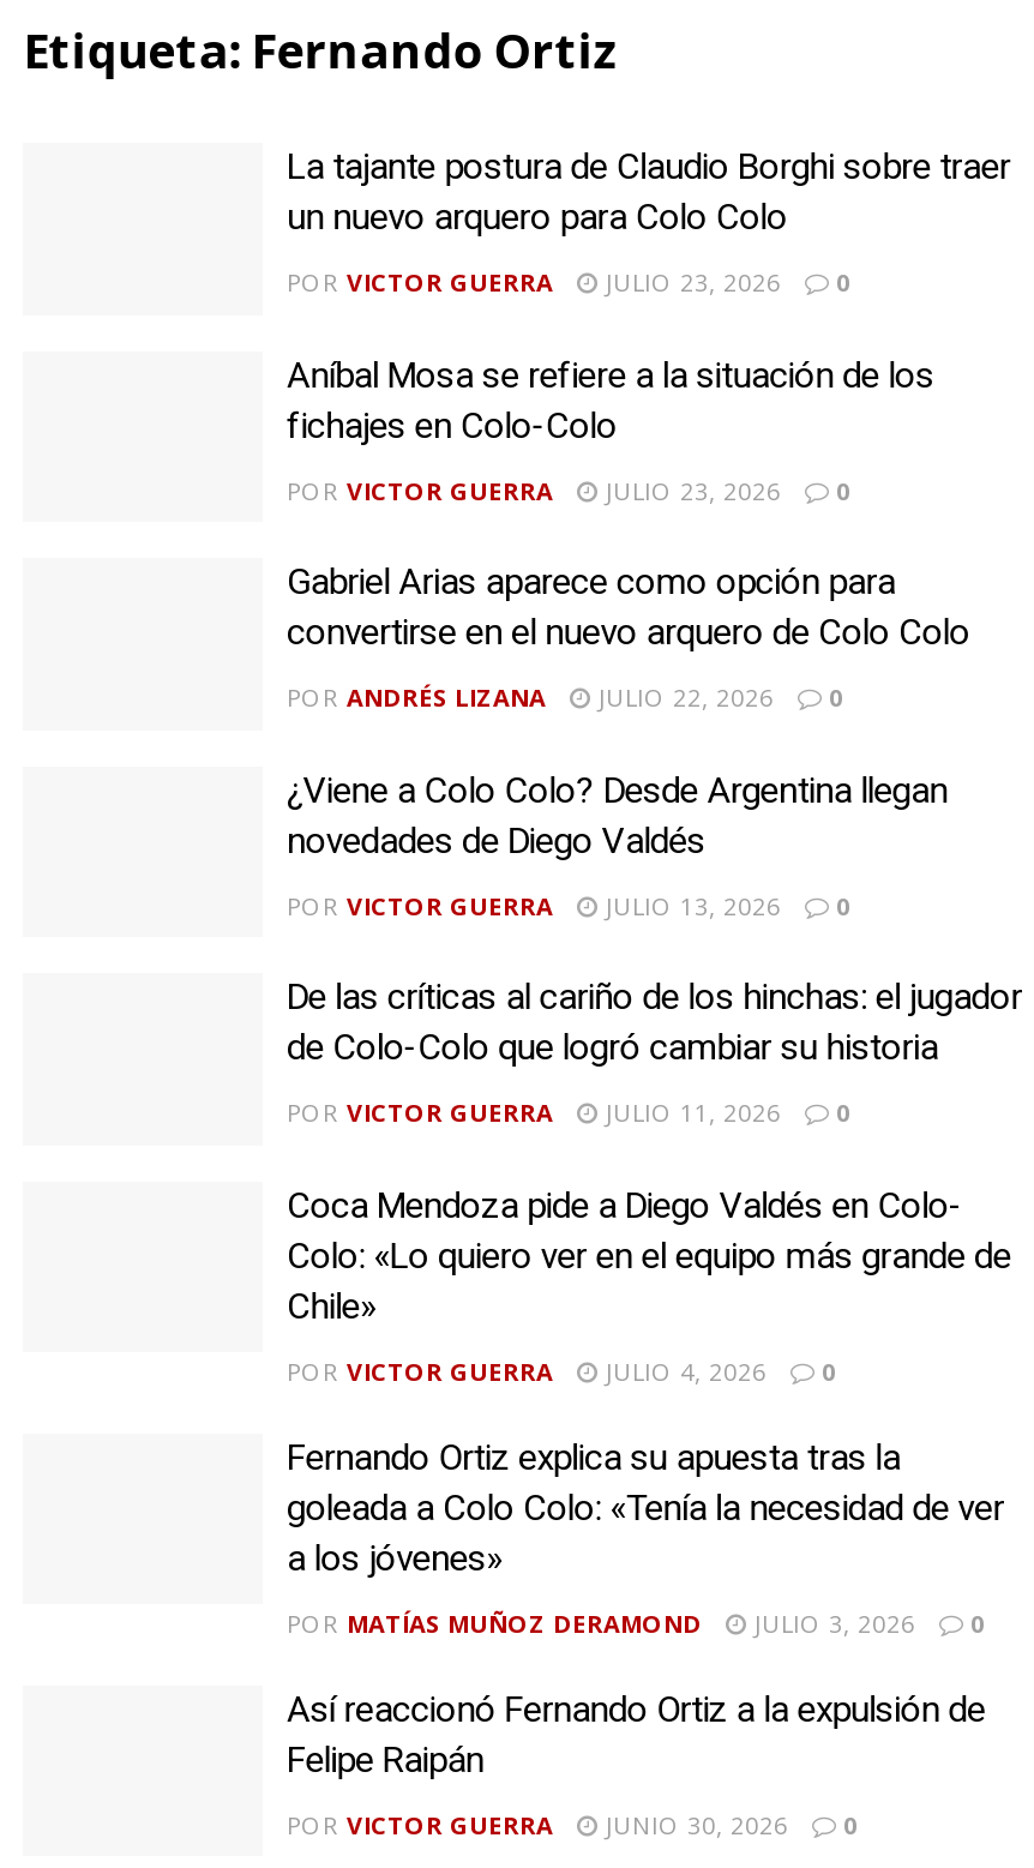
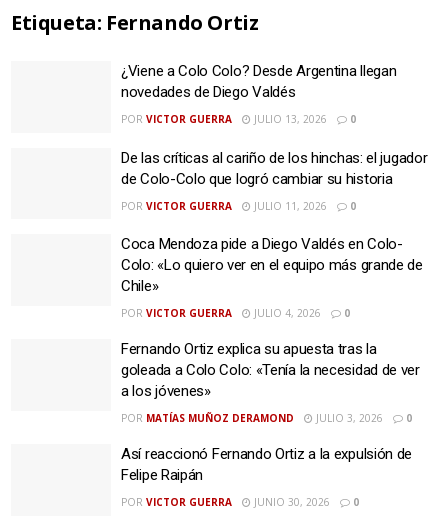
[287,145,1010,714] La tajante postura de Claudio Borghi sobre traer | un nuevo arquero para Colo Colo | POR VICTOR GUERRA | JULIO 23, 2026 | 0 | Aníbal Mosa se refiere a la situación de los | fichajes en Colo-Colo | POR VICTOR GUERRA | JULIO 23, 2026 | 0 | Gabriel Arias aparece como opción para | convertirse en el nuevo arquero de Colo Colo | POR ANDRÉS LIZANA | JULIO 22, 2026 | 0 -> none

